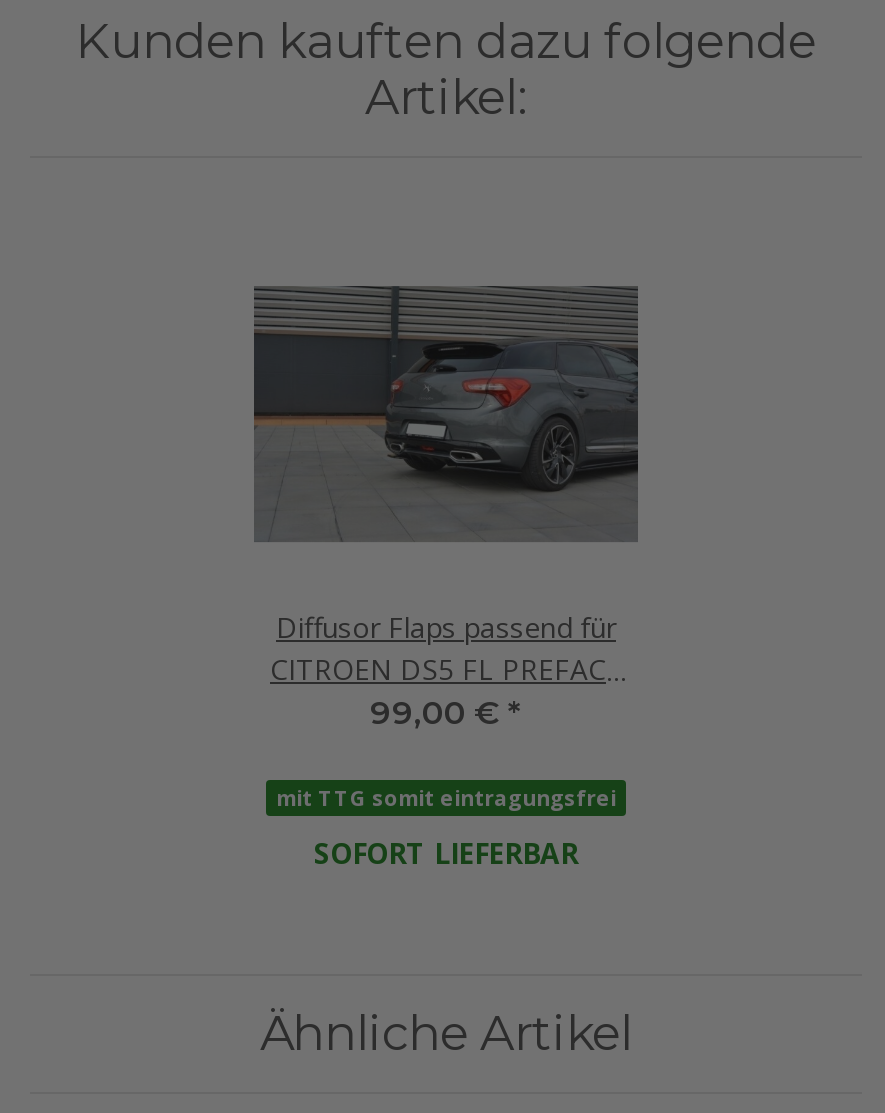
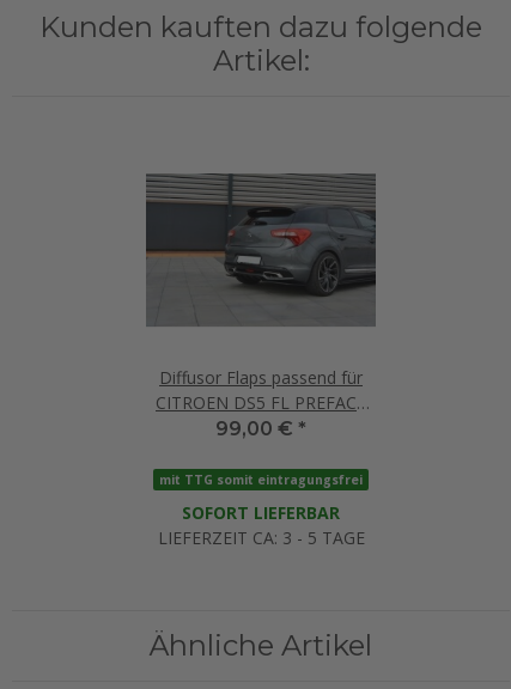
none -> [157,526,364,549] LIEFERZEIT CA: 3 - 5 TAGE

